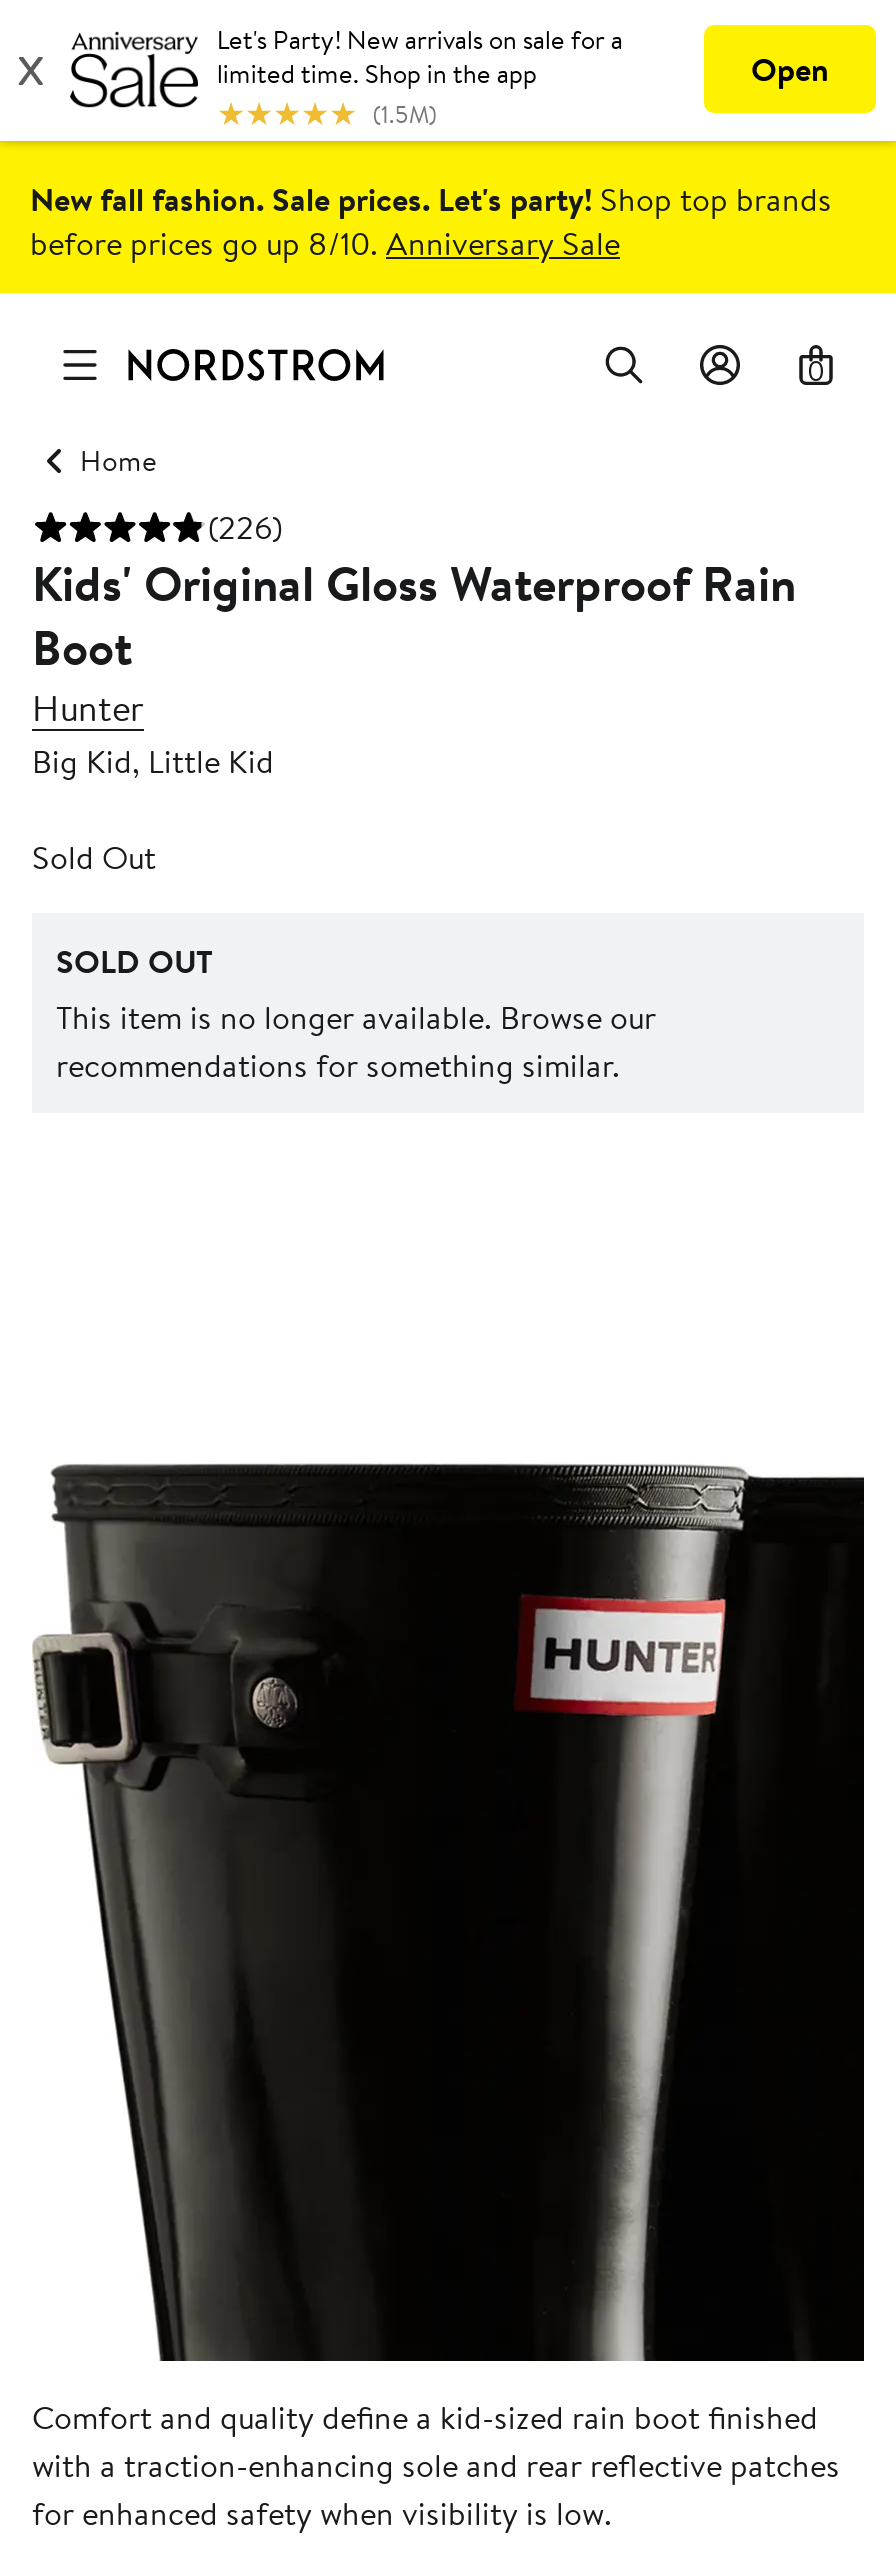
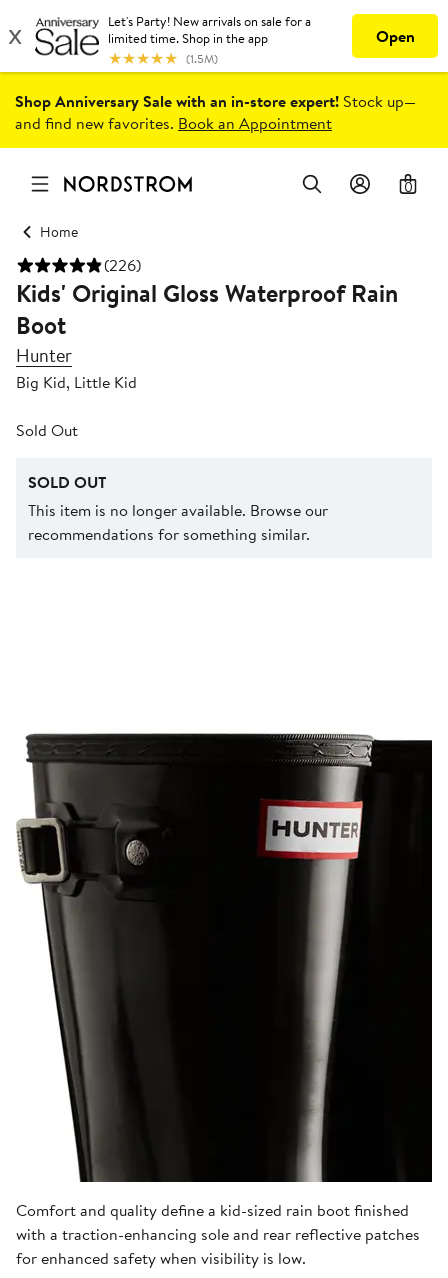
[30,177,832,265] New fall fashion. Sale prices. Let's party! Shop top brands | before prices go up 8/10. Anniversary Sale -> [15,90,416,134] Shop Anniversary Sale with an in-store expert! Stock up— | and find new favorites. Book an Appointment

